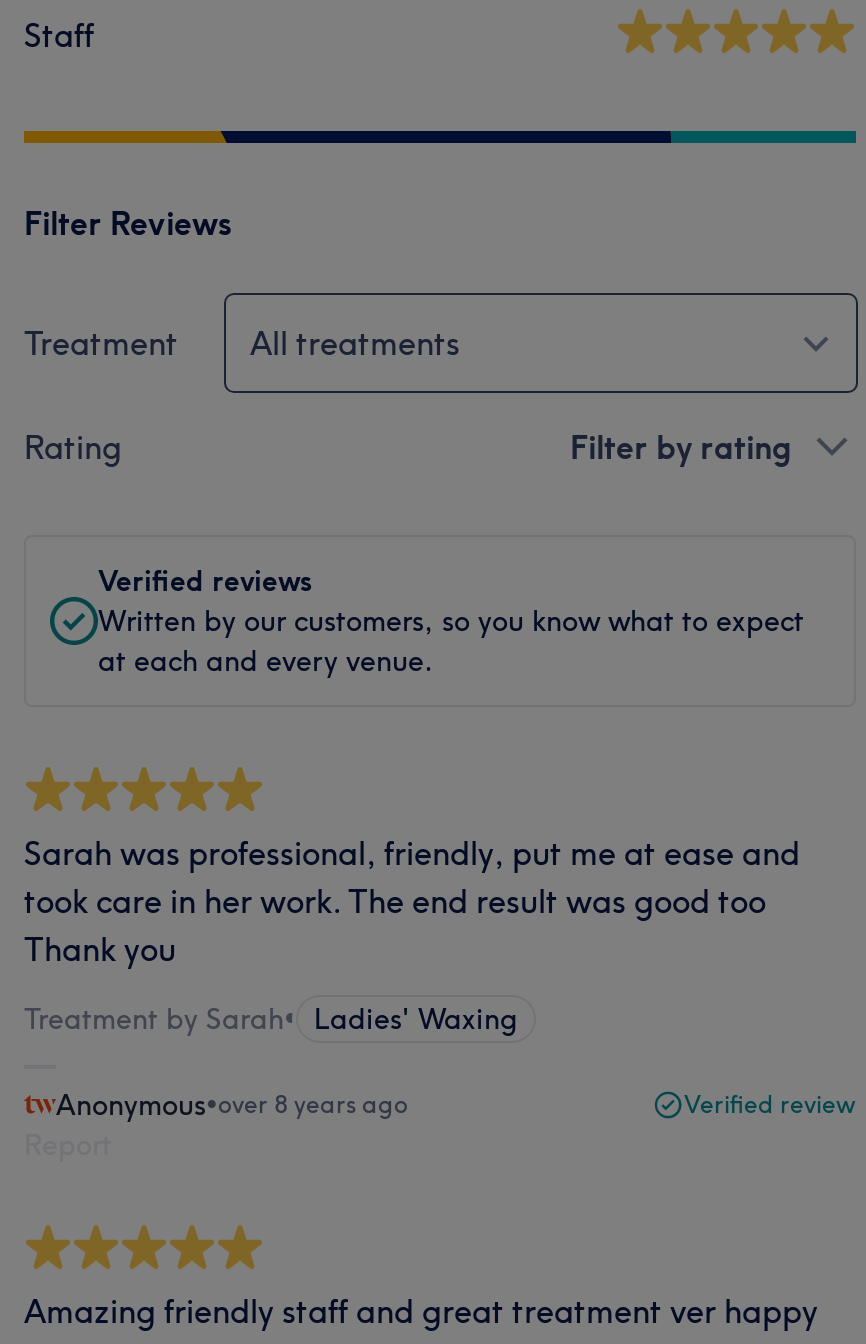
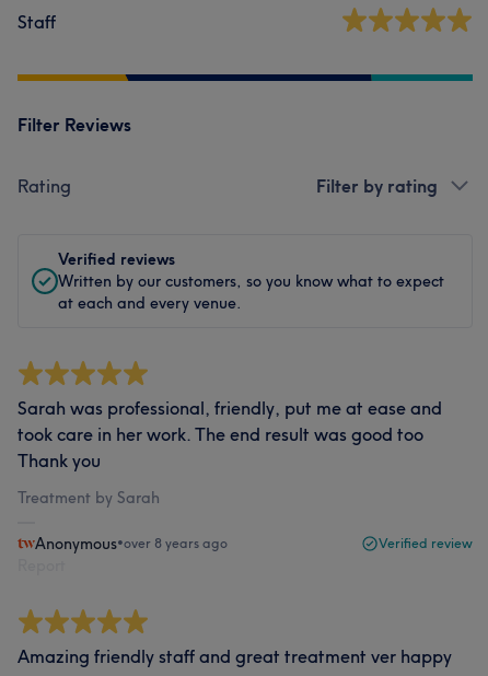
[24,323,460,363] Treatment | All treatments -> none
[24,1001,518,1037] Treatment by Sarah• Ladies' Waxing -> [18,488,160,508] Treatment by Sarah

